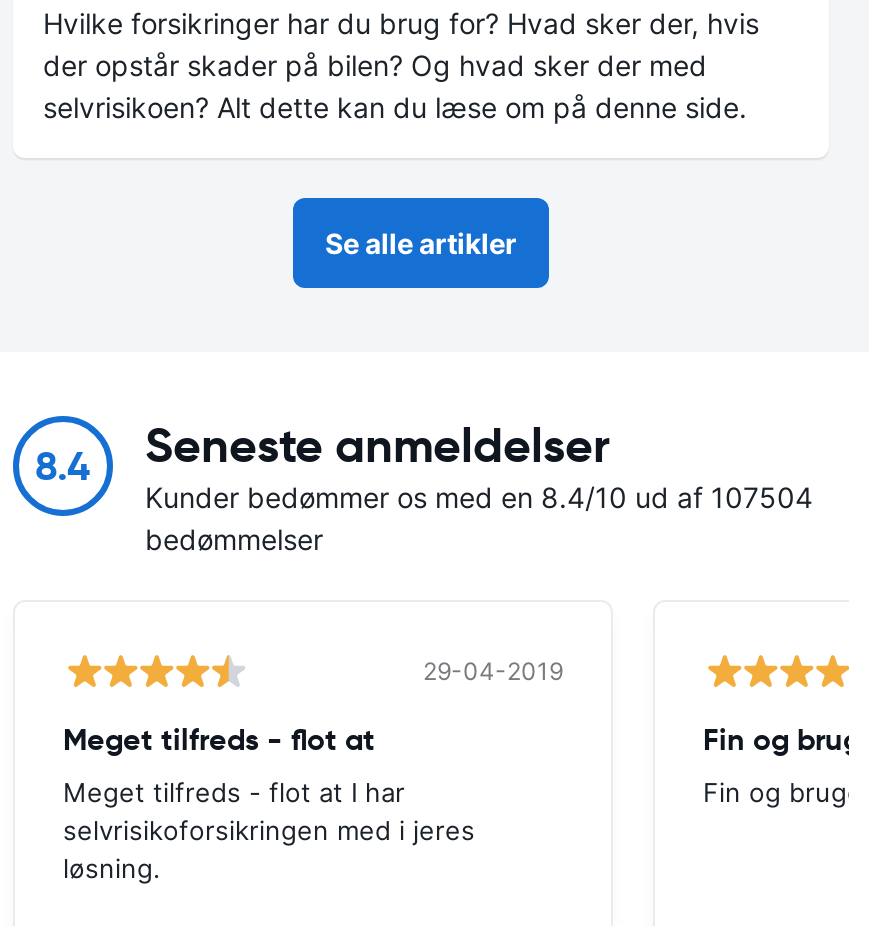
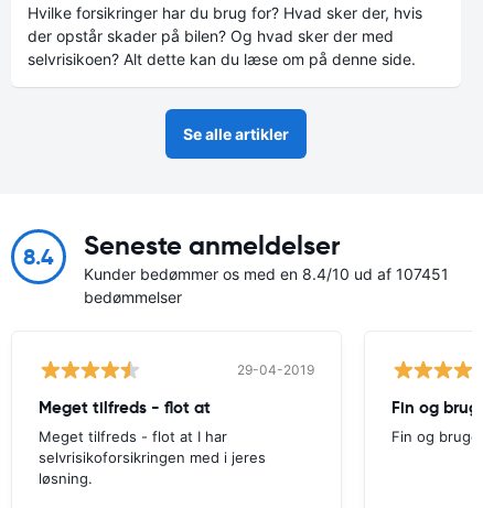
[145,480,813,514] Kunder bedømmer os med en 8.4/10 ud af 107504 -> [84,264,449,283] Kunder bedømmer os med en 8.4/10 ud af 107451

